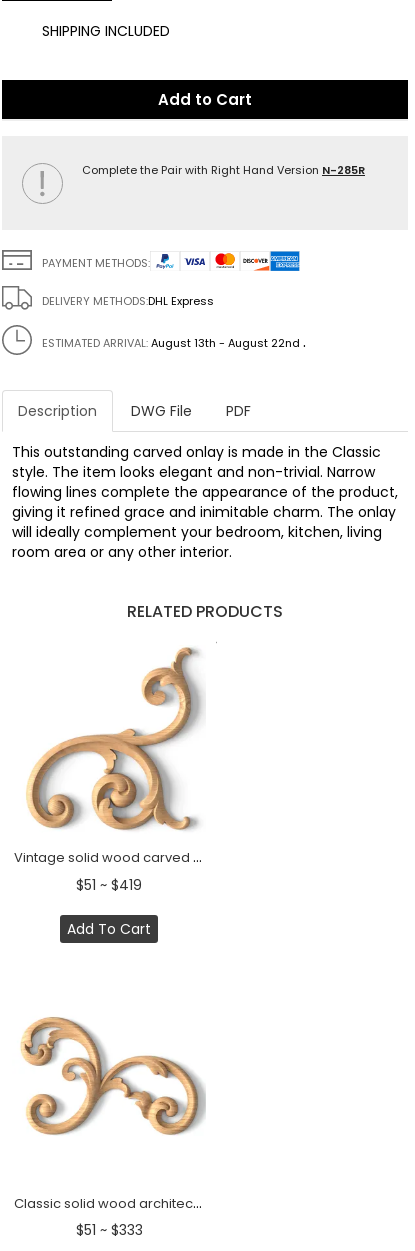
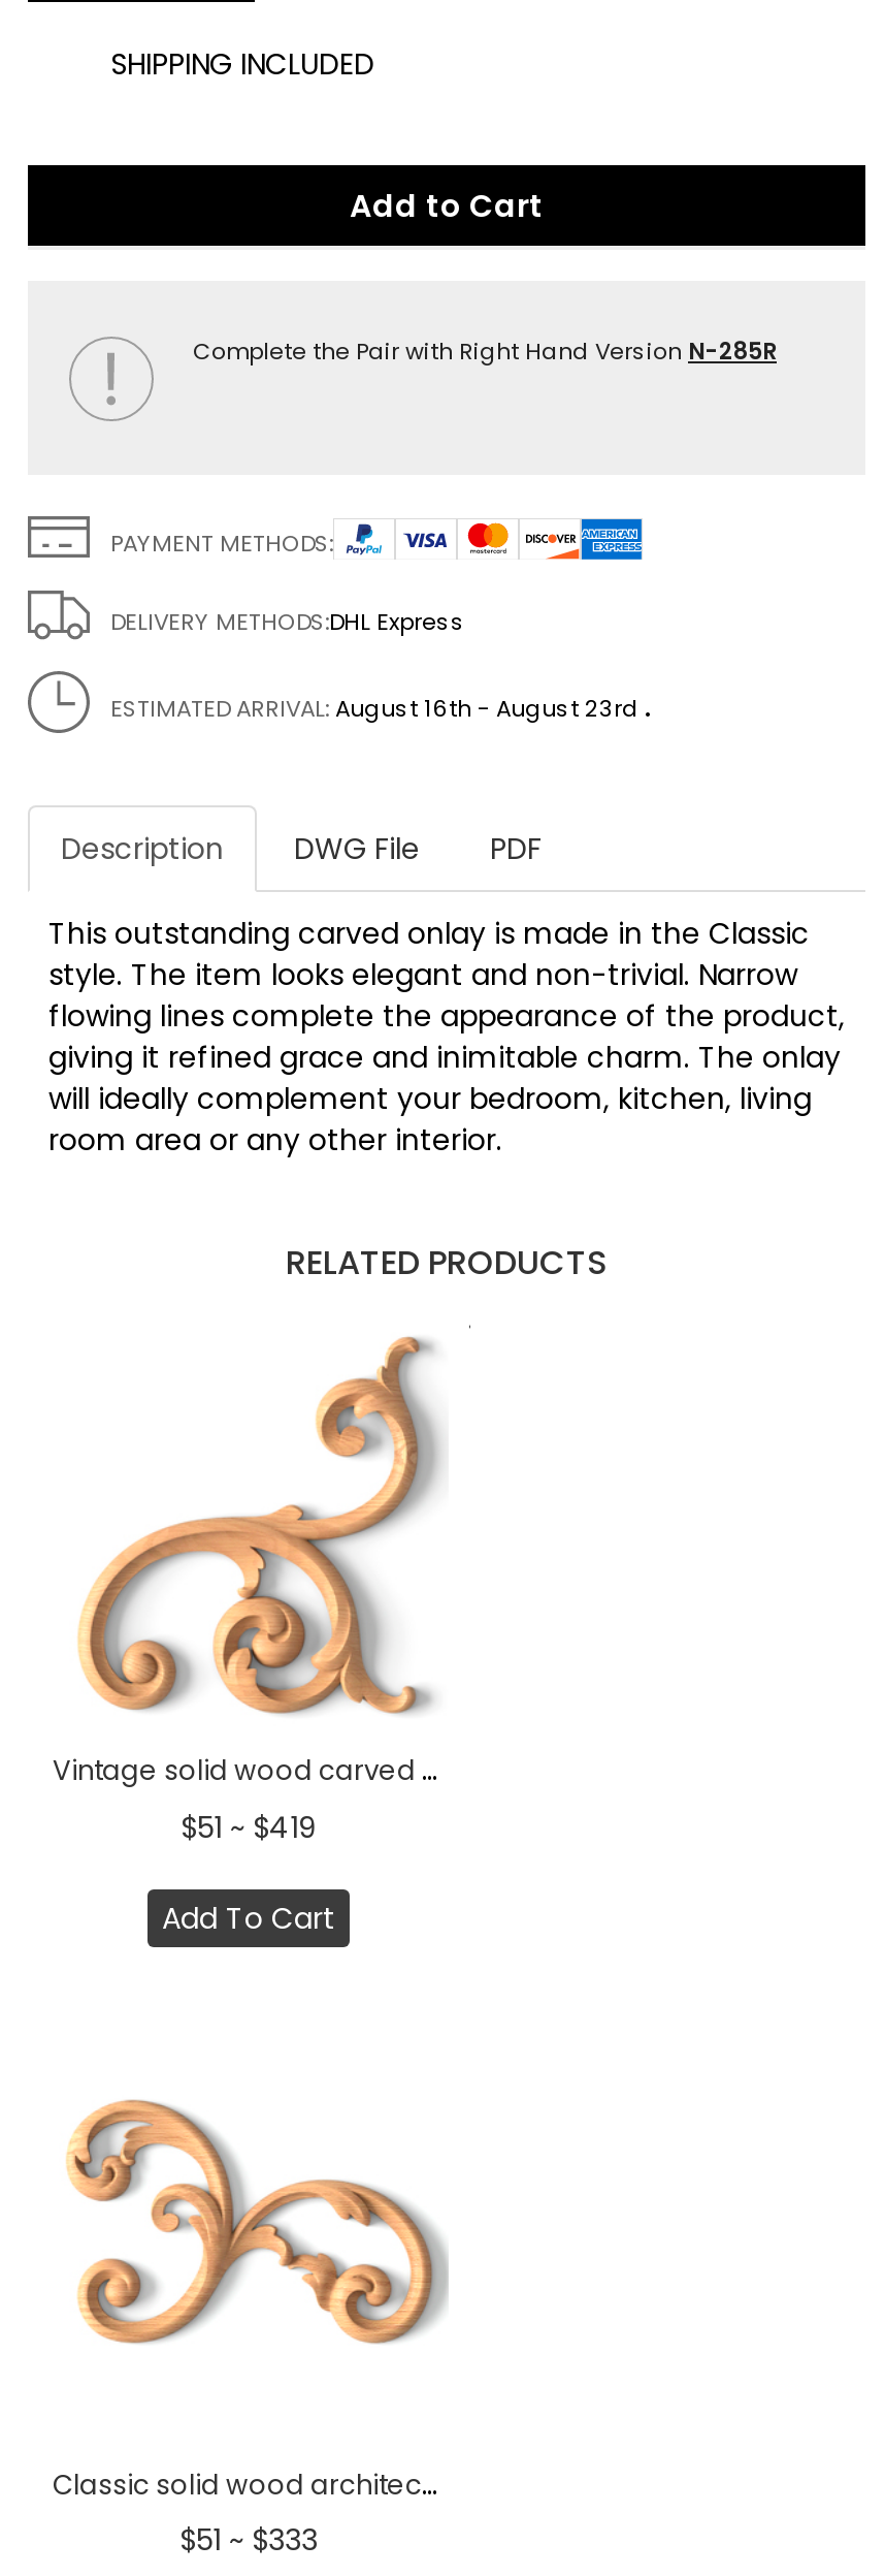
[42,330,306,353] ESTIMATED ARRIVAL:August 13th - August 22nd. -> [110,682,651,730] ESTIMATED ARRIVAL:August 16th - August 23rd.

